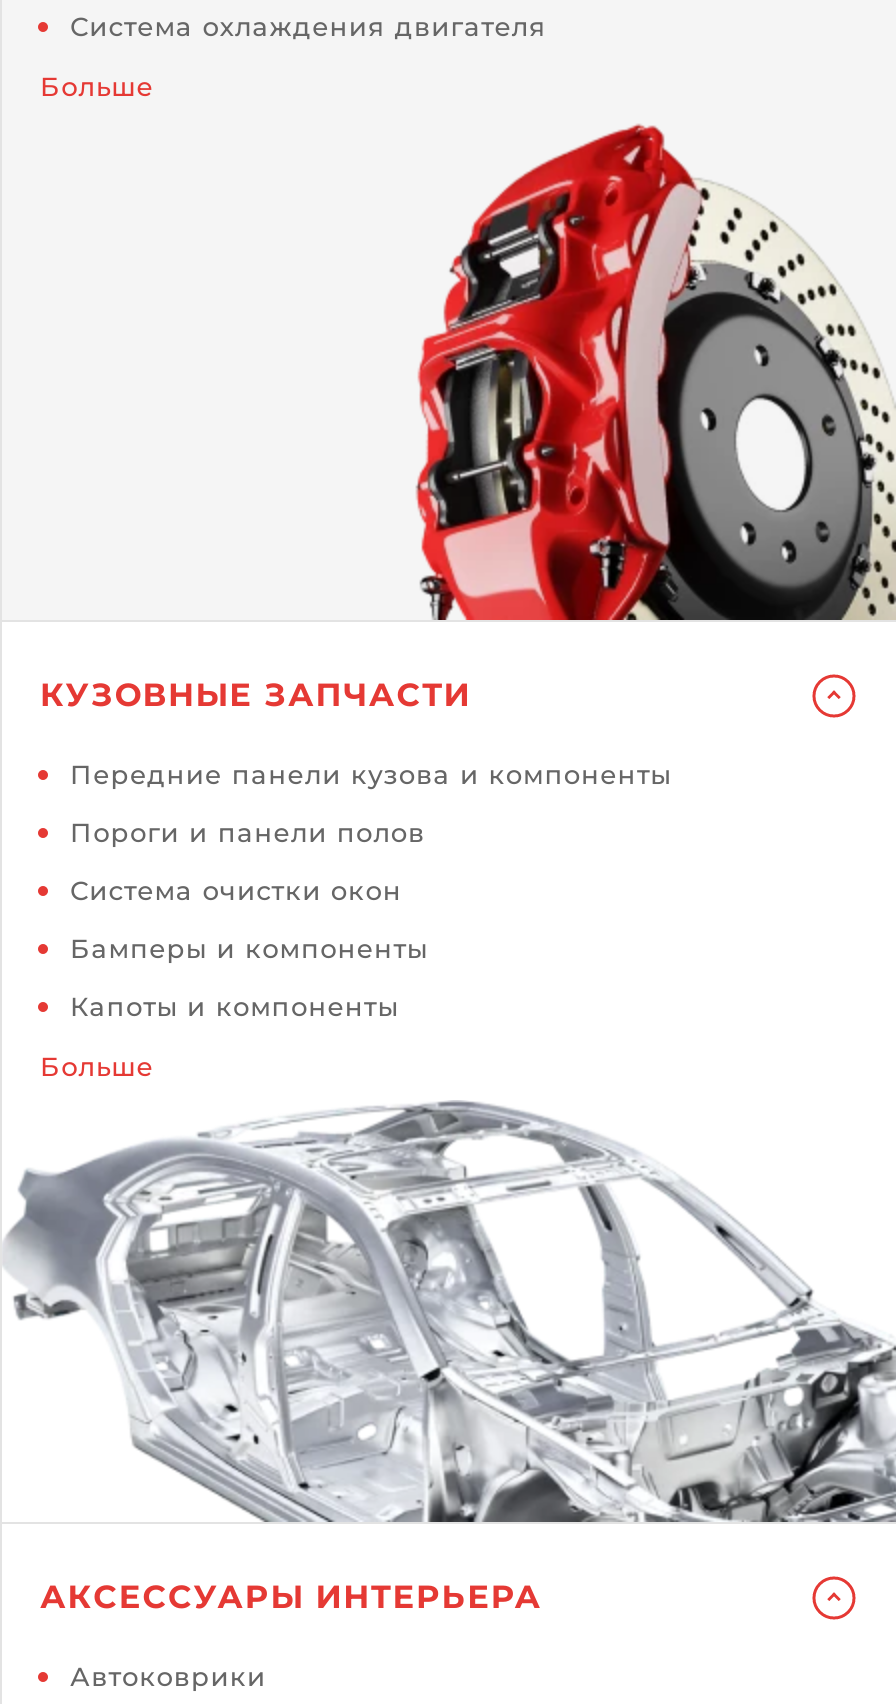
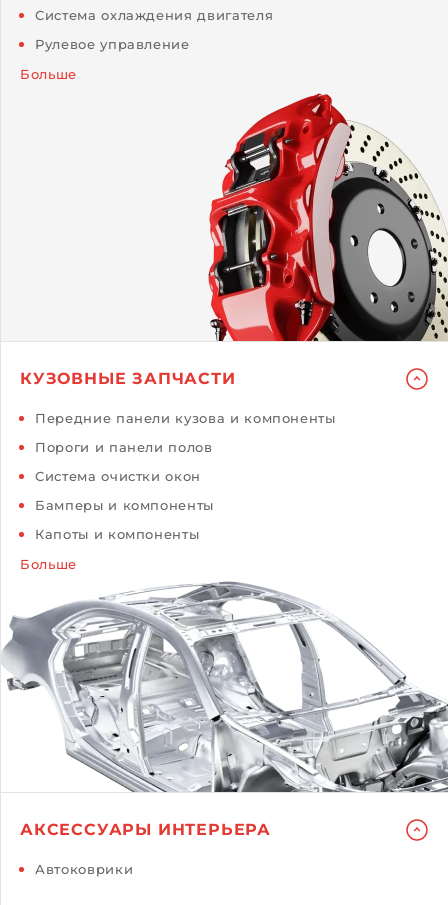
none -> [35,36,190,52] Рулевое управление

